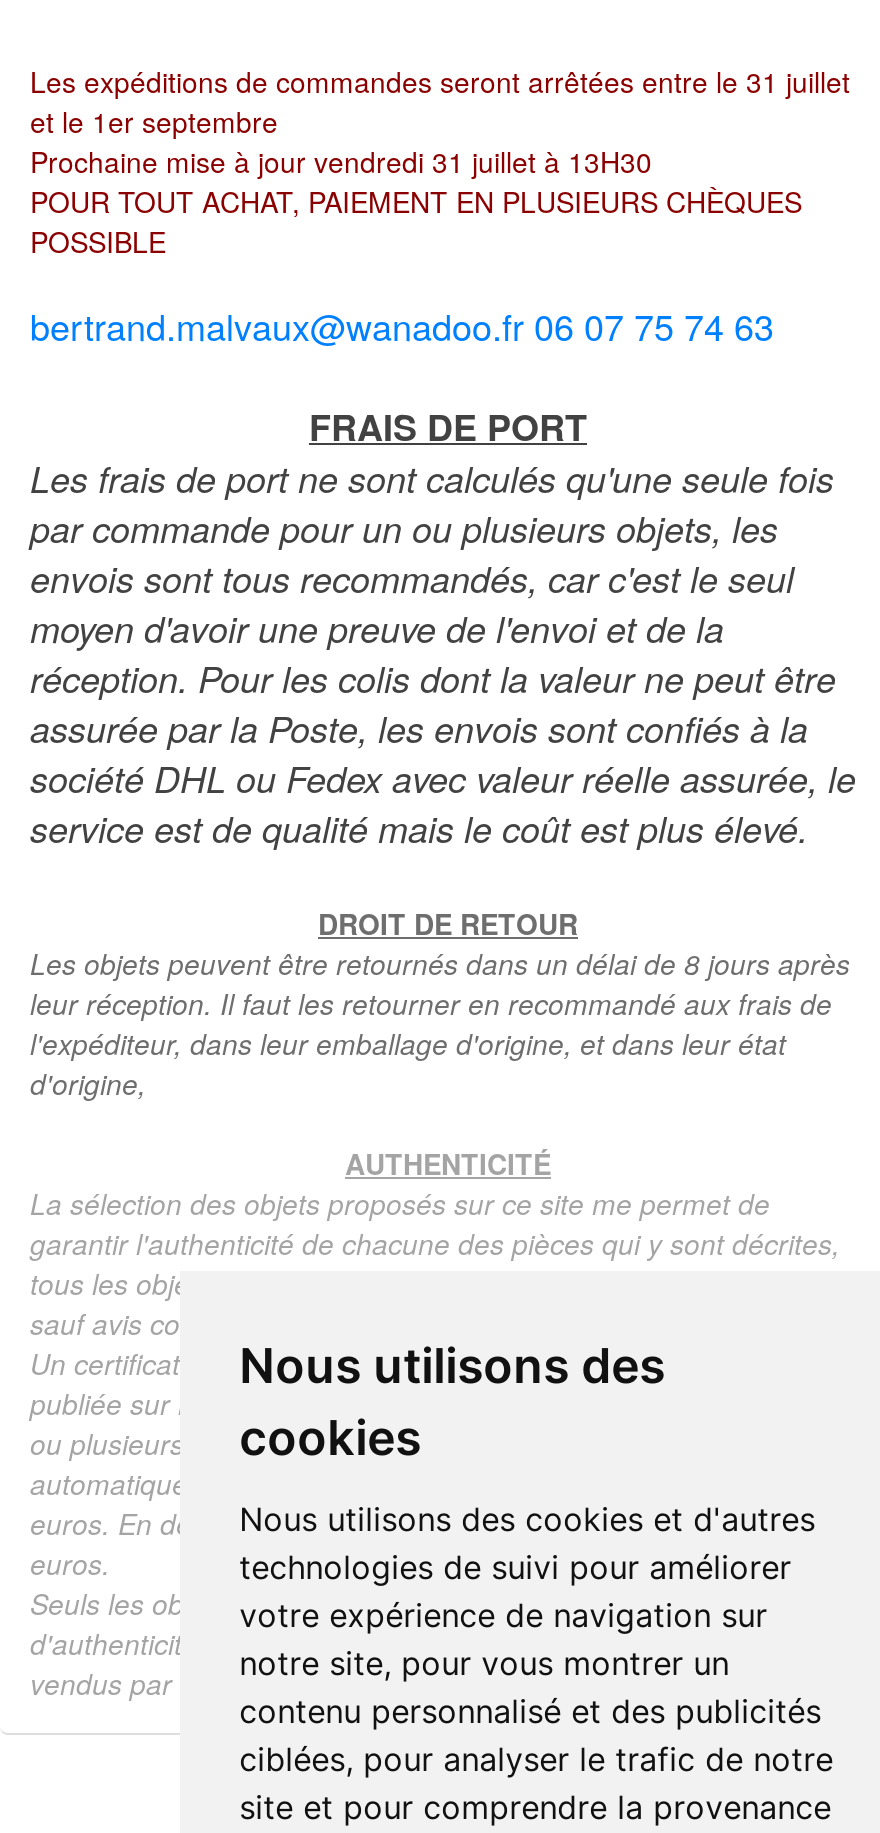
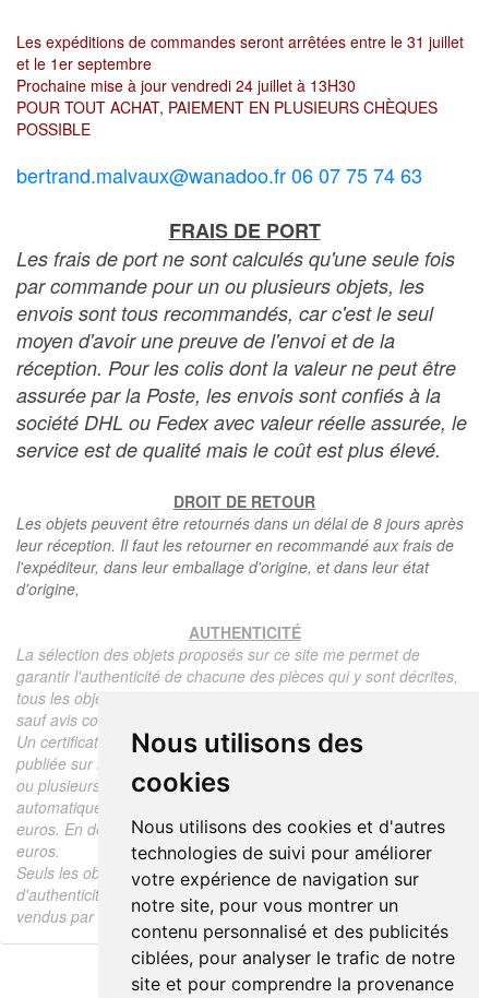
[30,141,652,181] Prochaine mise à jour vendredi 31 juillet à 13H30 -> [16,74,356,96] Prochaine mise à jour vendredi 24 juillet à 13H30

